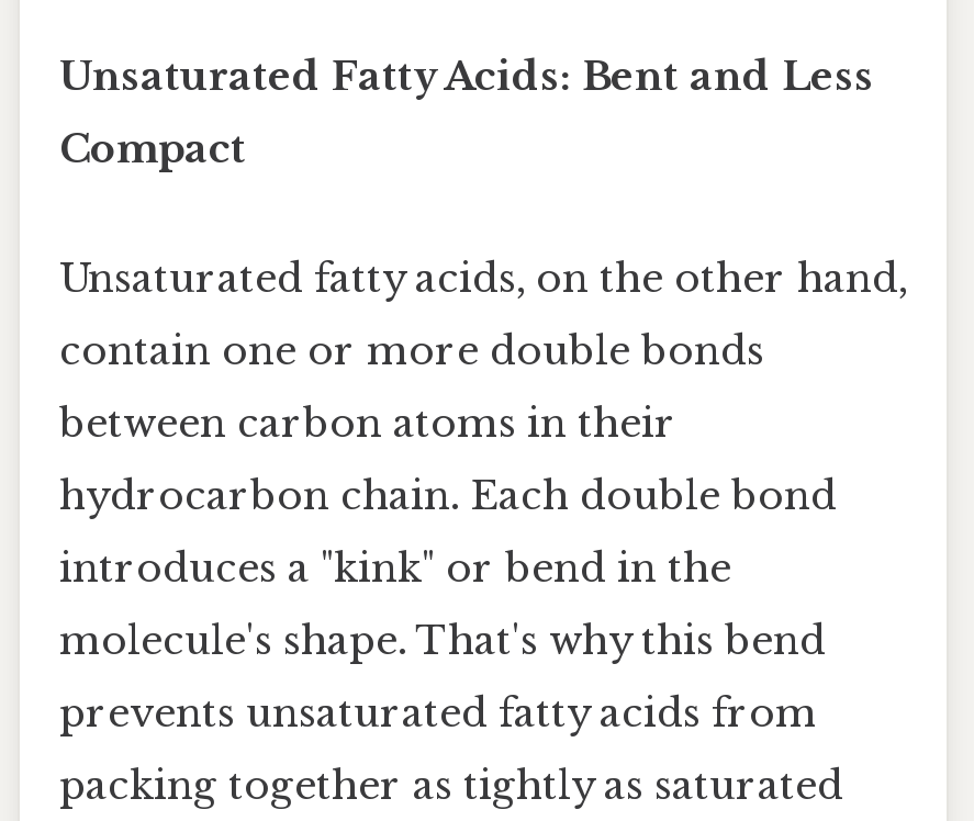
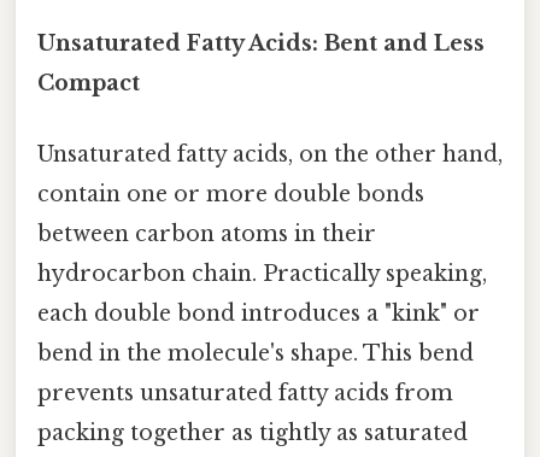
[59,472,837,520] hydrocarbon chain. Each double bond -> [37,261,487,287] hydrocarbon chain. Practically speaking,
[59,545,731,593] introduces a "kink" or bend in the -> [37,300,480,327] each double bond introduces a "kink" or
[59,617,826,665] molecule's shape. That's why this bend -> [37,340,474,367] bend in the molecule's shape. This bend

